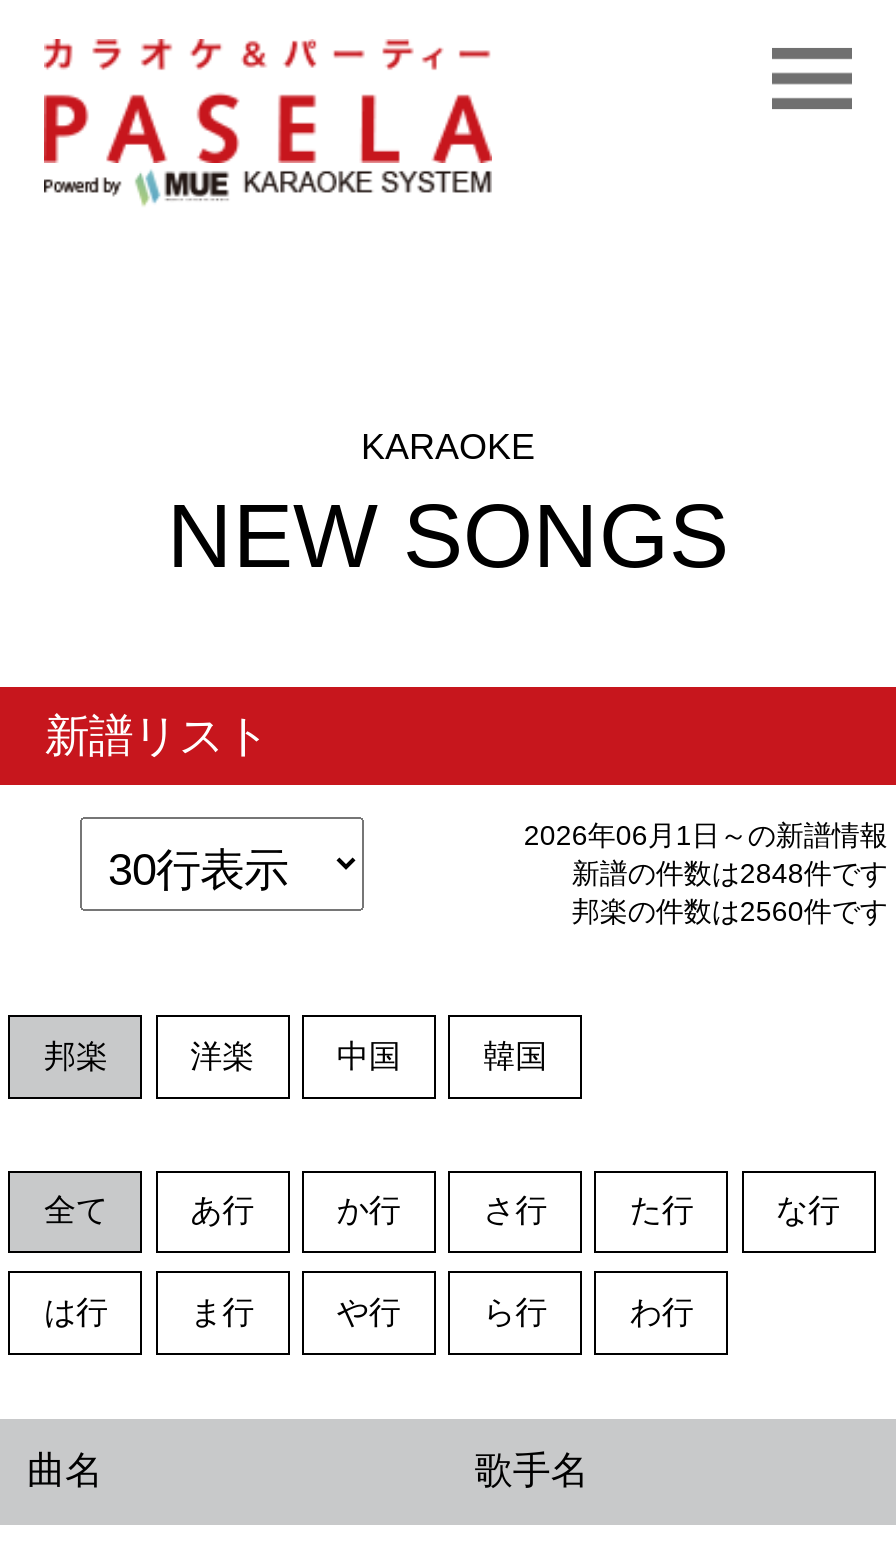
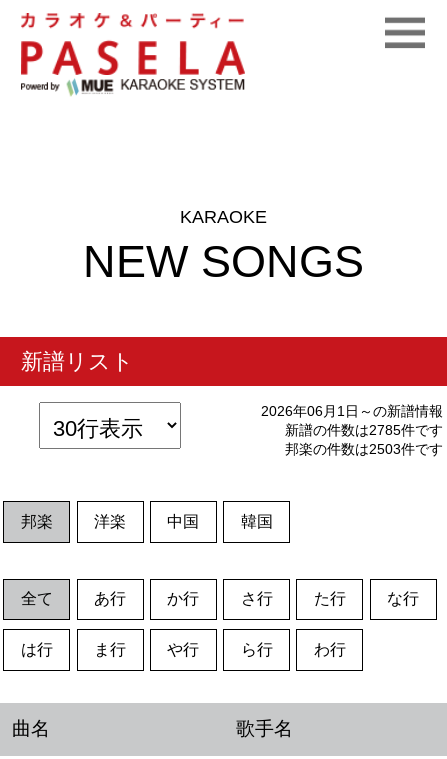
[572,857,888,889] 新譜の件数は2848件です -> [285,422,443,438] 新譜の件数は2785件です
[572,895,888,927] 邦楽の件数は2560件です -> [285,441,443,457] 邦楽の件数は2503件です

